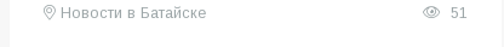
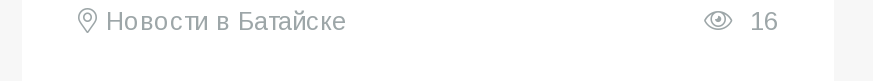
[446,5,468,21] 51 -> [742,8,778,36] 16

